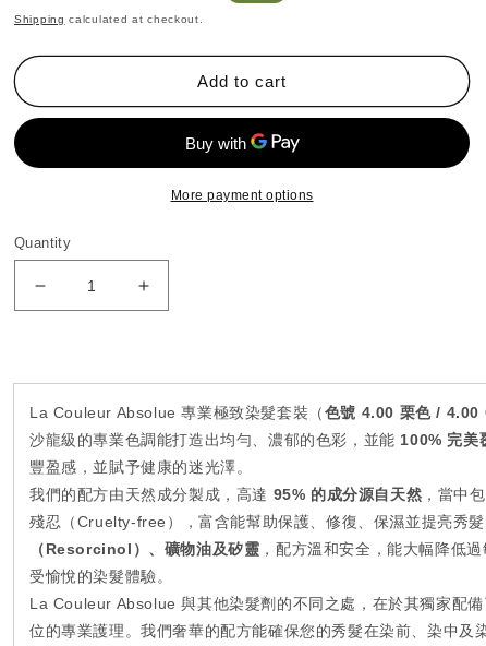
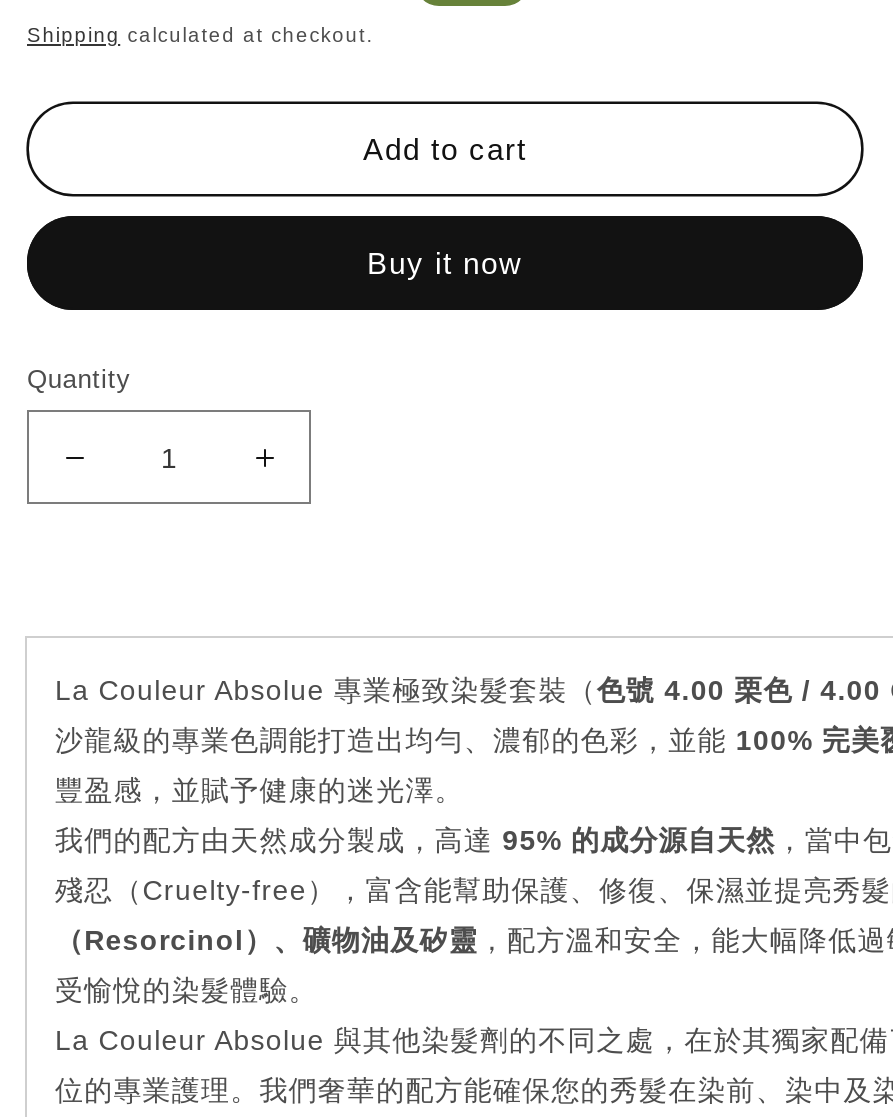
[171,188,313,203] More payment options -> [367,246,523,280] Buy it now

